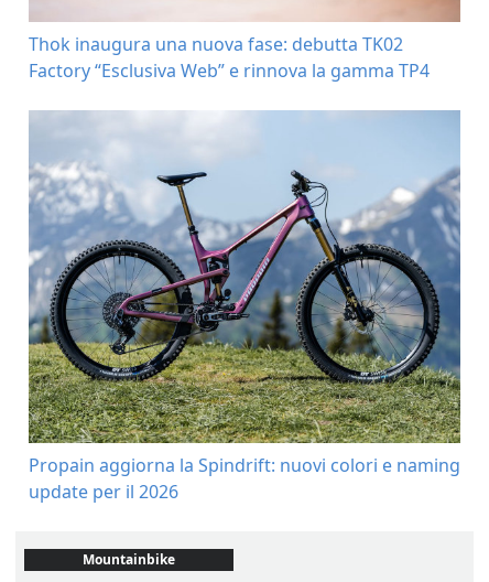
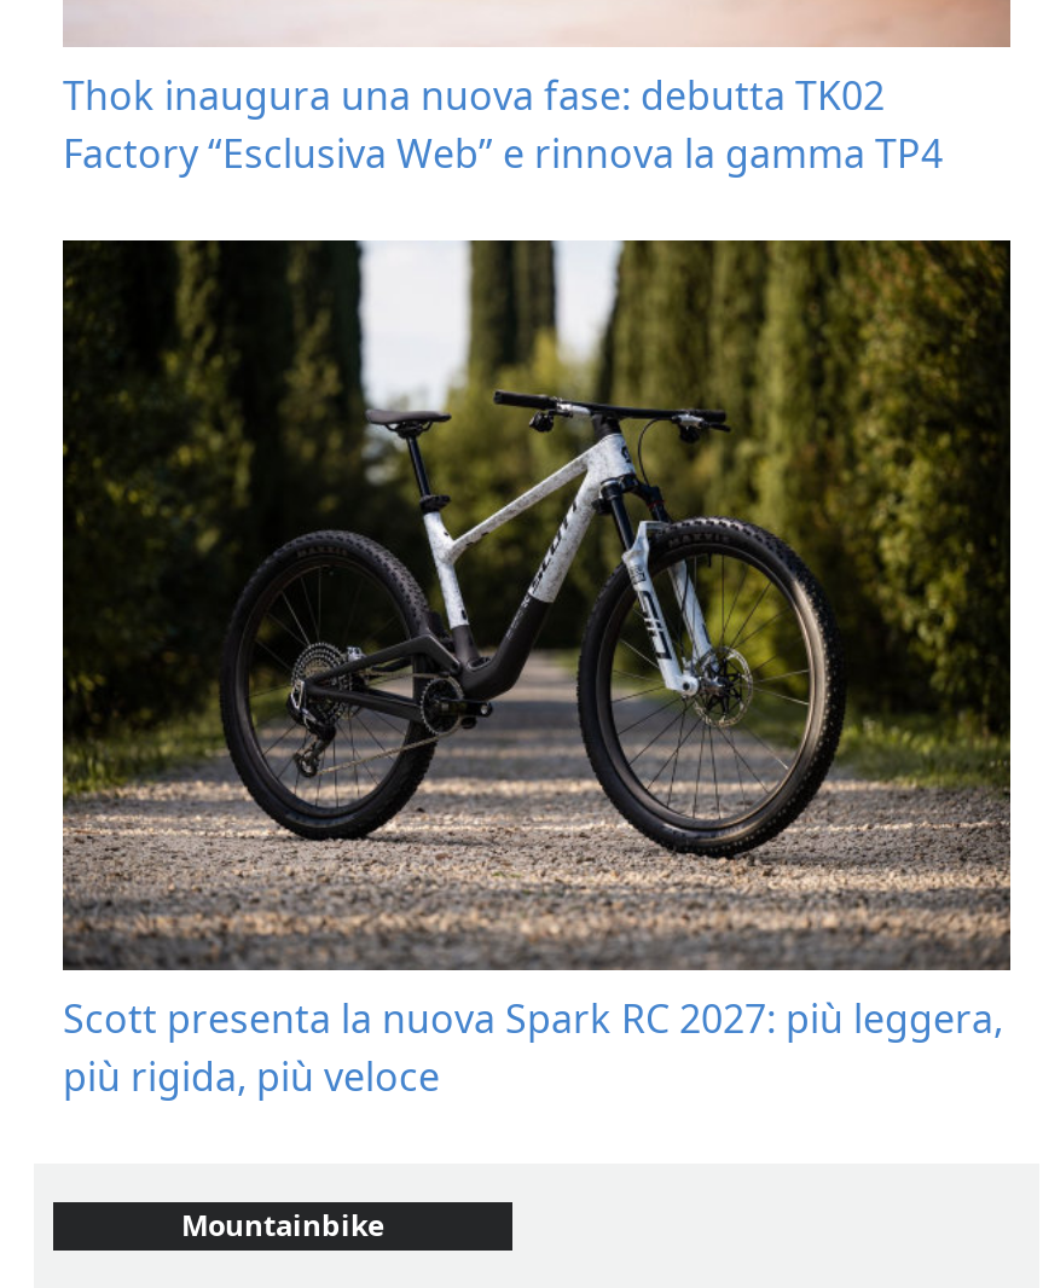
[28,109,461,503] [image] | Propain aggiorna la Spindrift: nuovi colori e naming | update per il 2026 -> [60,237,1013,1103] [image] | Scott presenta la nuova Spark RC 2027: più leggera, | più rigida, più veloce

